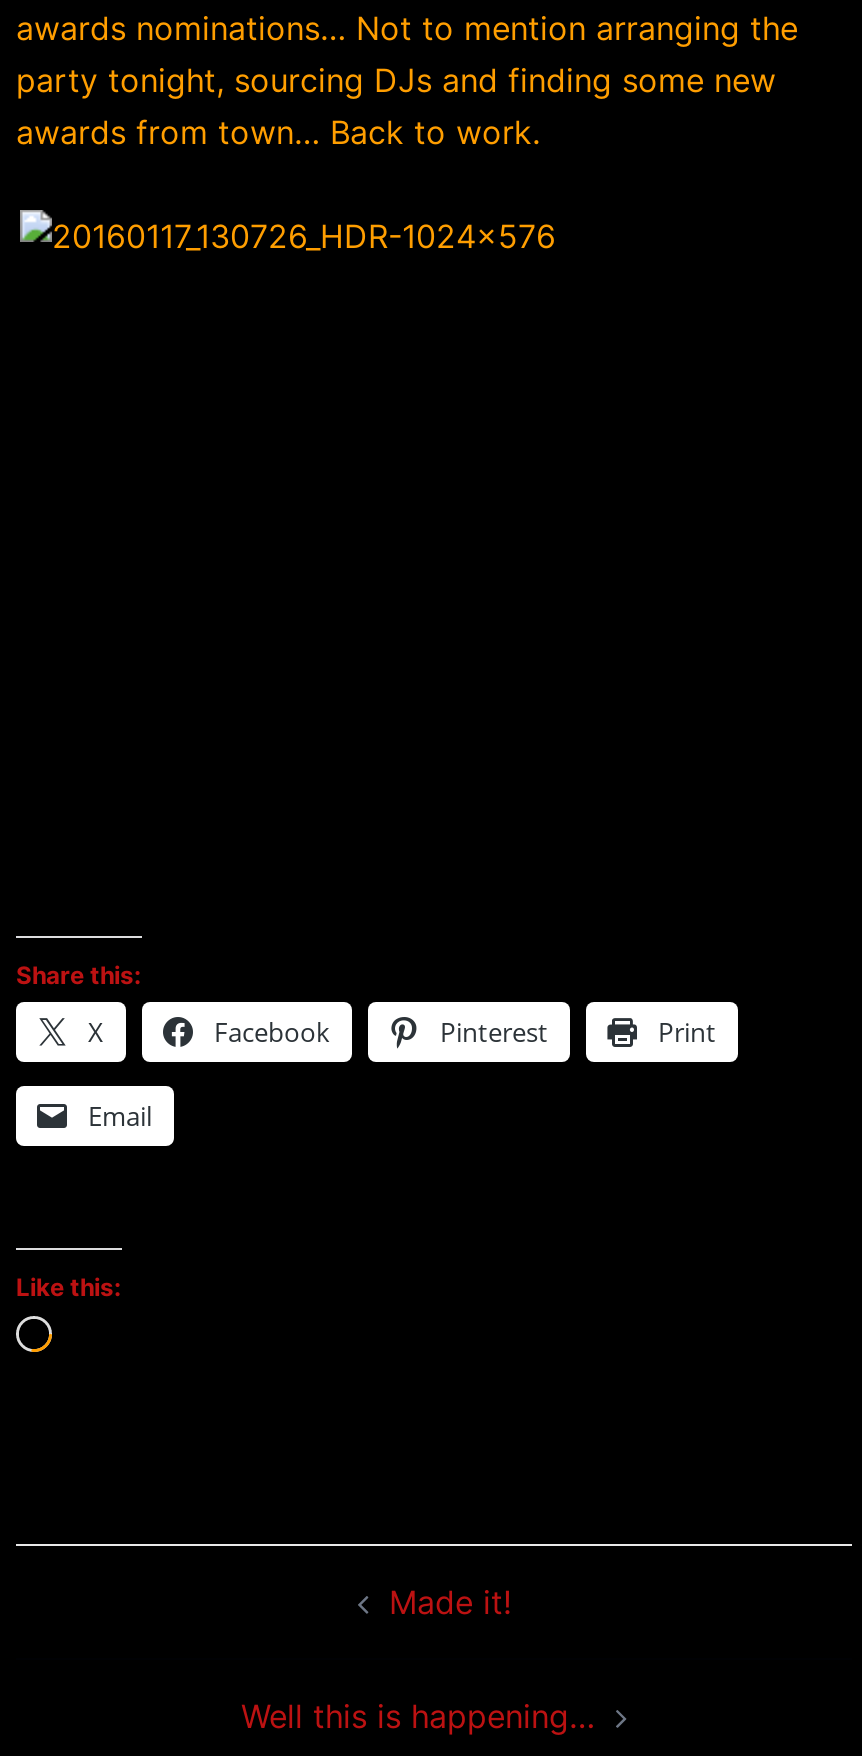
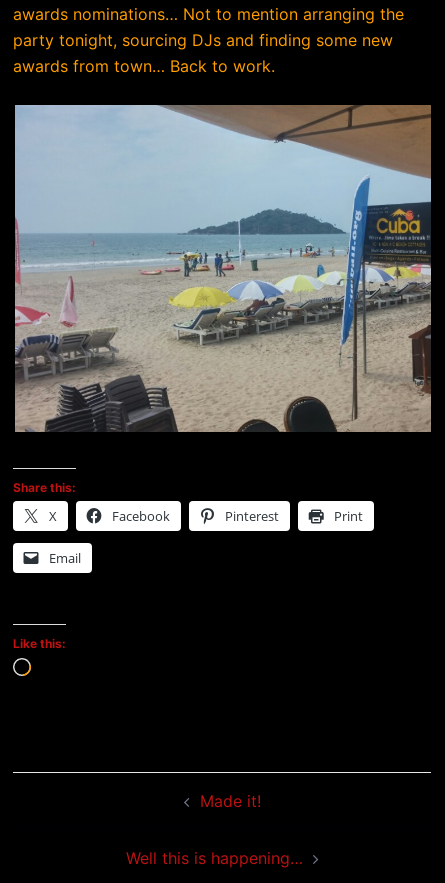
none -> [14,104,432,433] [image]

